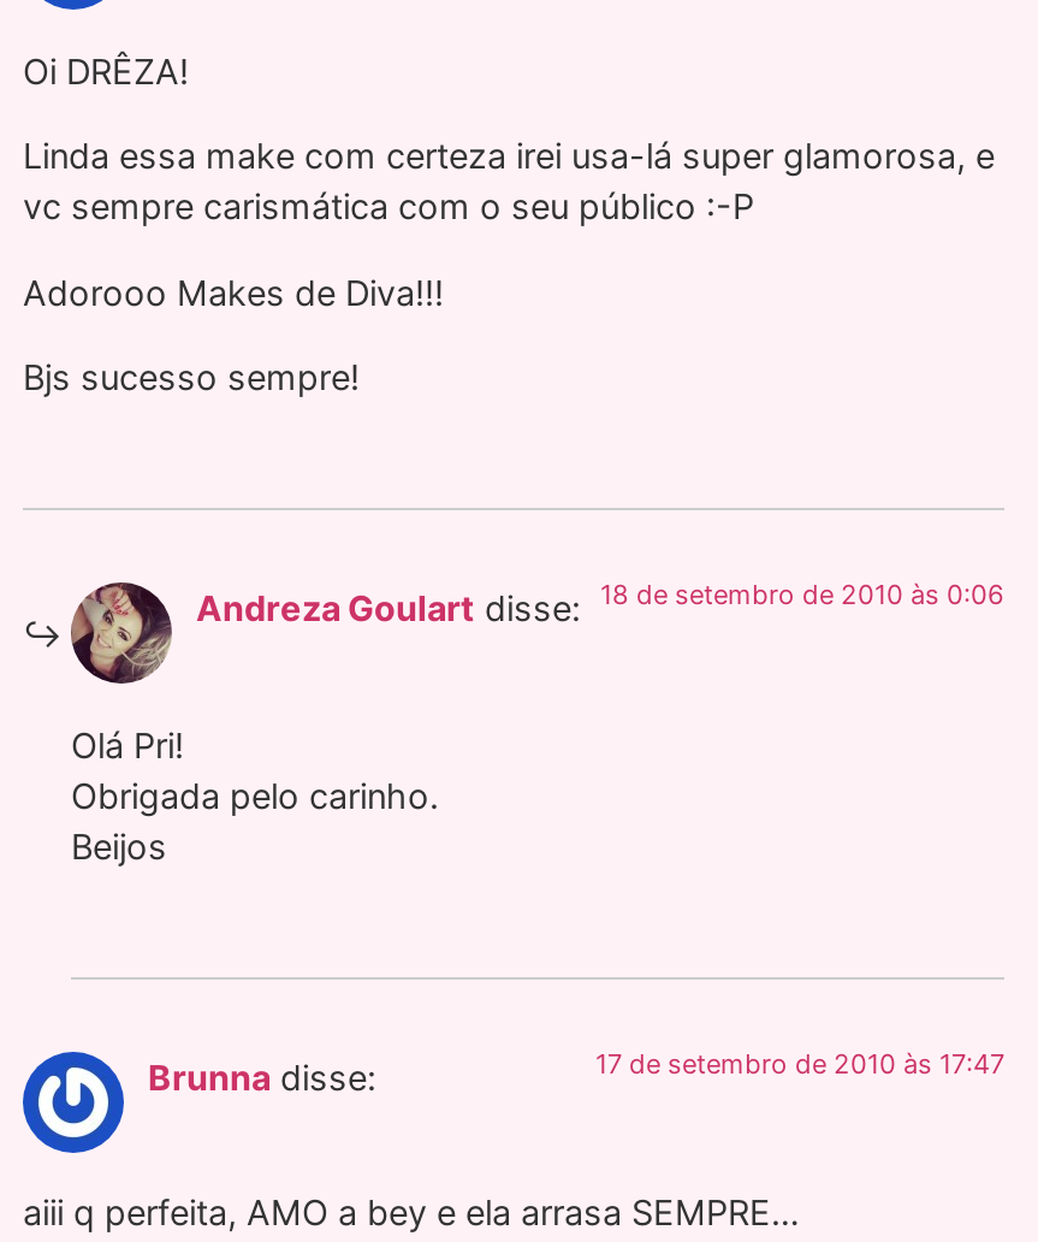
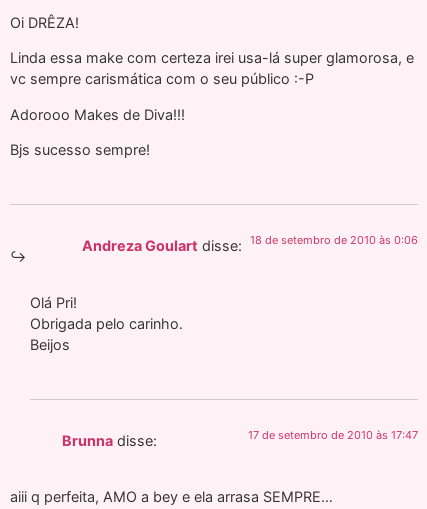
[69,580,174,686] [image] -> none
[20,1049,126,1155] [image] -> none

